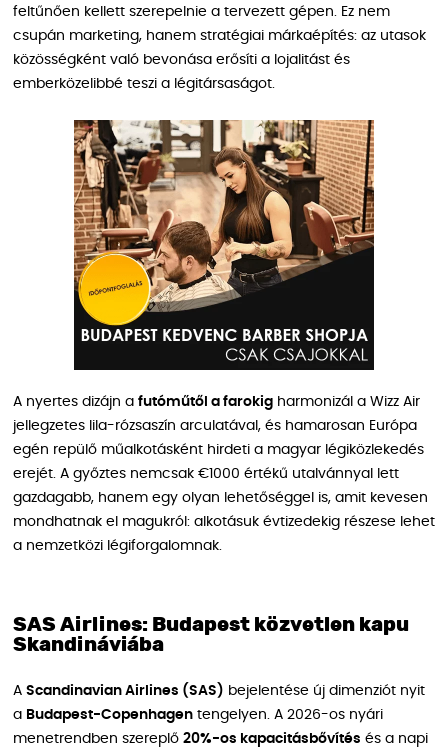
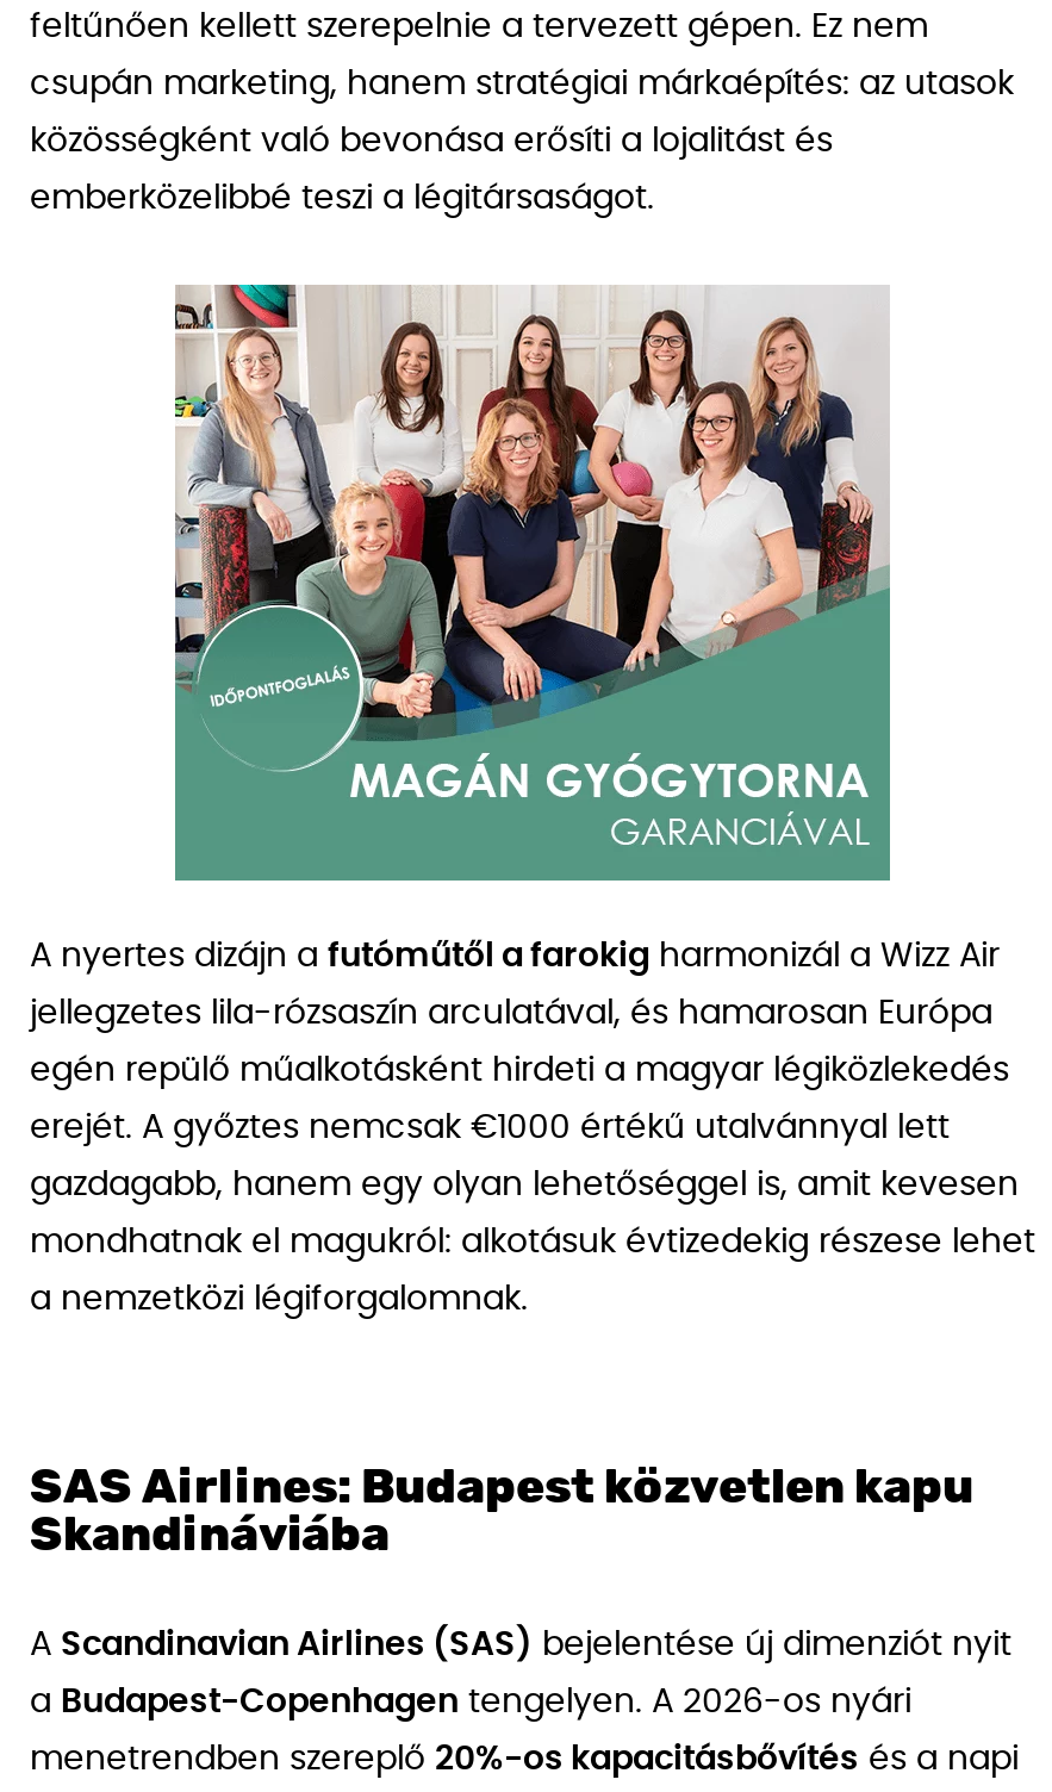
[73,119,375,370] [image] -> [173,281,892,879] [image]

